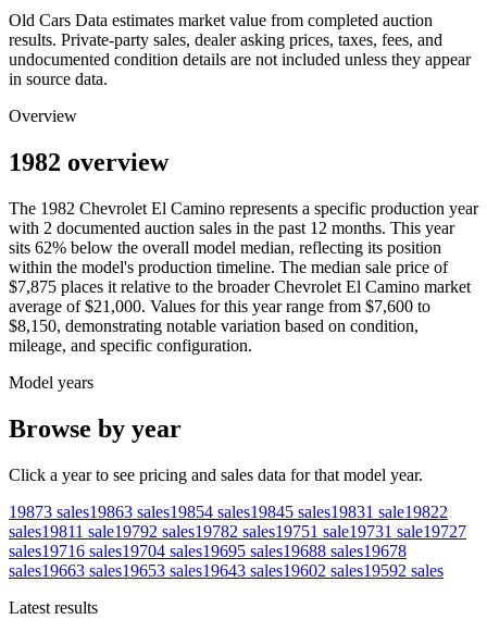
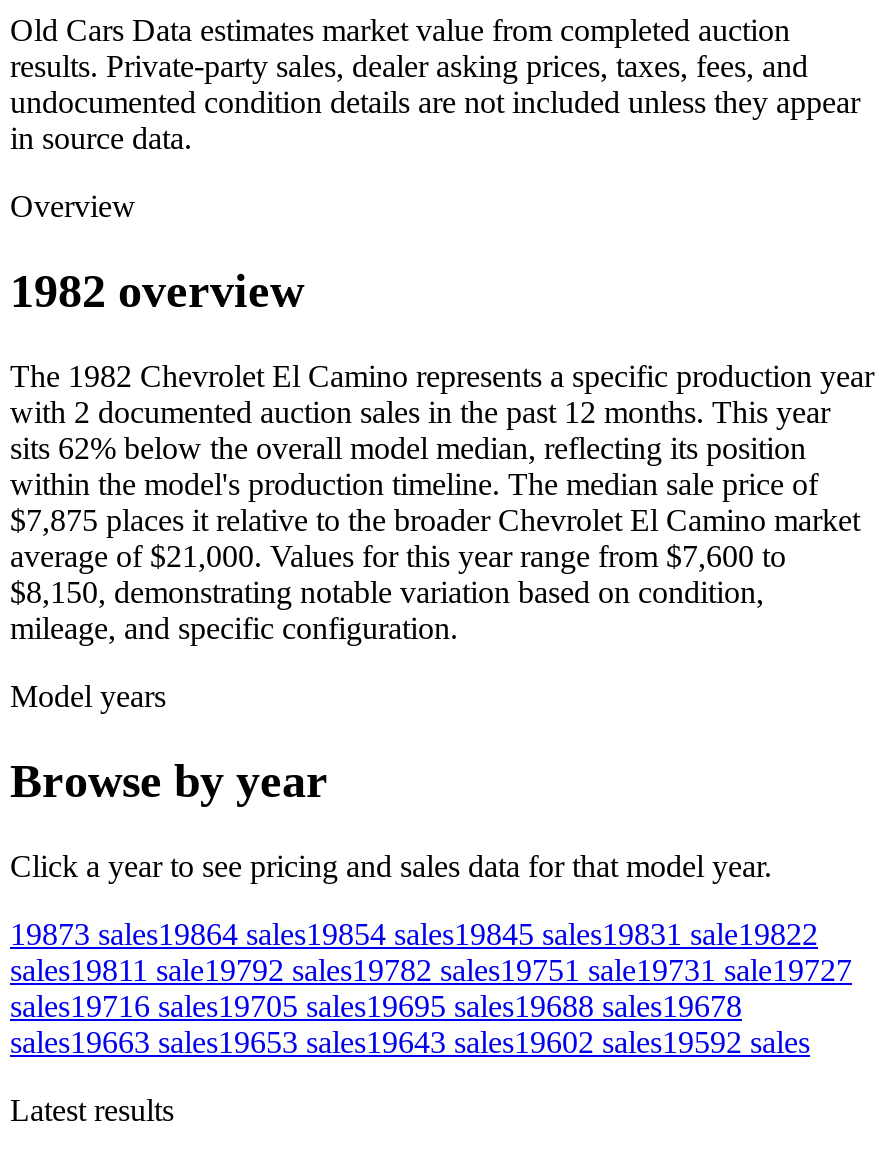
[9,503,448,521] 19873 sales19863 sales19854 sales19845 sales19831 sale19822 -> [10,917,818,951] 19873 sales19864 sales19854 sales19845 sales19831 sale19822
[9,542,407,560] sales1971 6 sales19704 sales19695 sales19688 sales19678 -> [10,989,742,1023] sales1971 6 sales19705 sales19695 sales19688 sales19678

